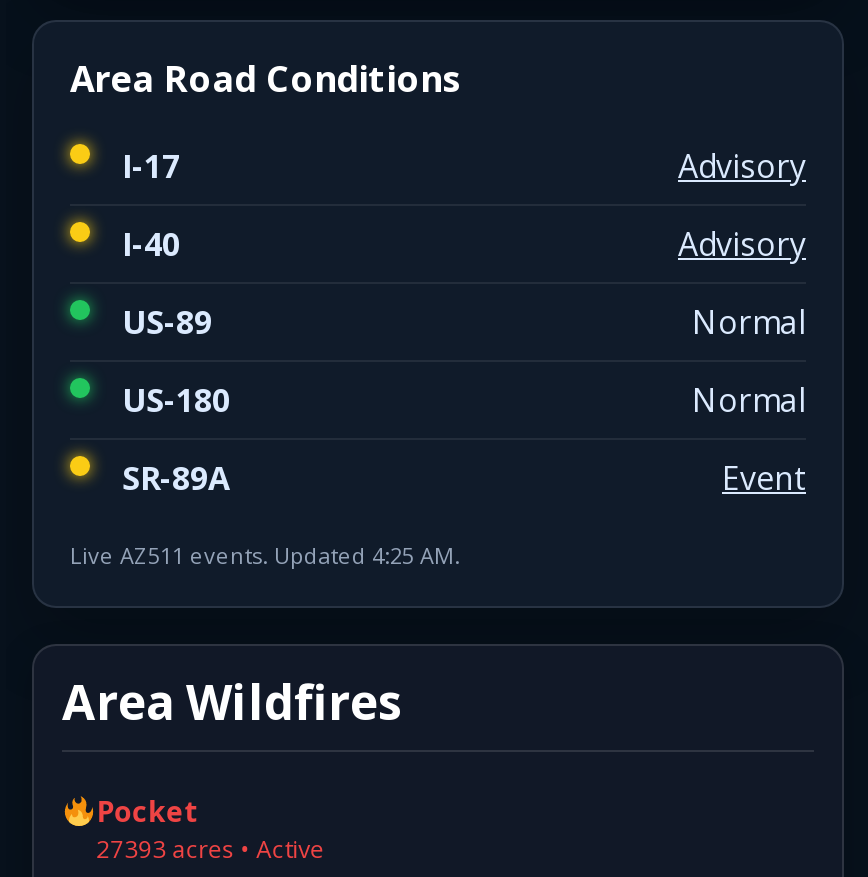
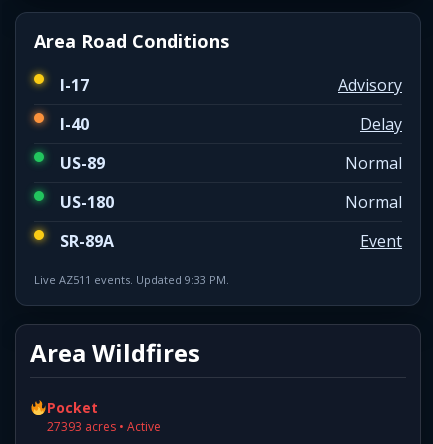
[678,222,806,266] Advisory -> [360,113,402,135] Delay
[70,540,460,570] Live AZ511 events. Updated 4:25 AM. -> [34,272,229,287] Live AZ511 events. Updated 9:33 PM.

